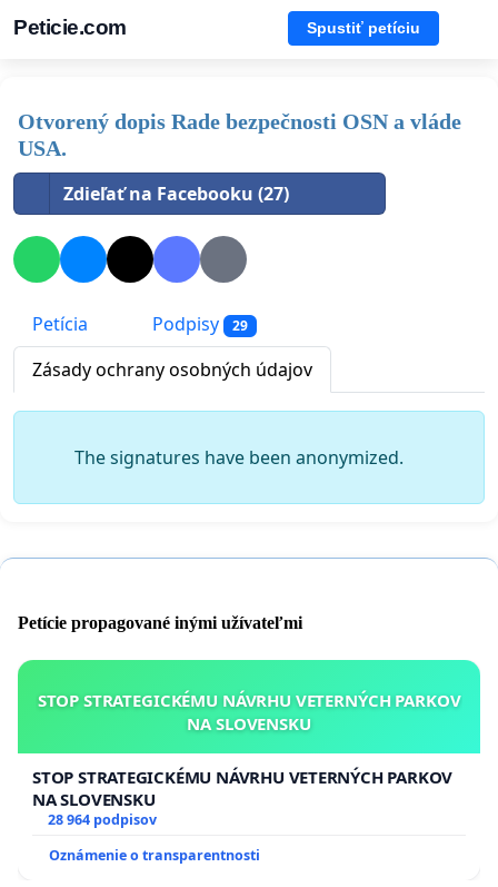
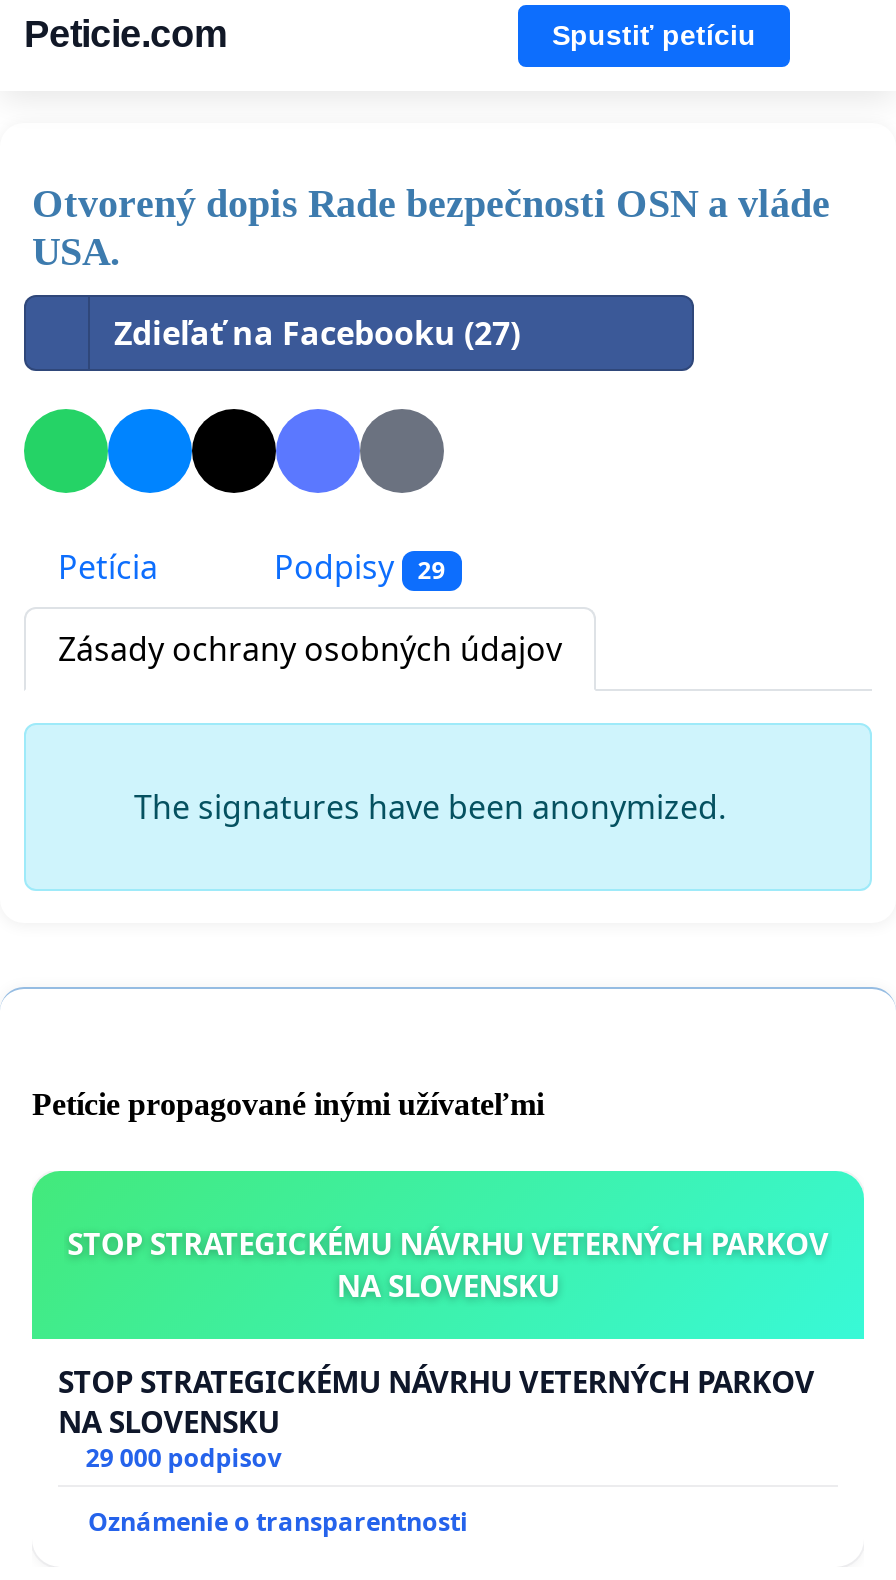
[48,810,157,829] 28 964 podpisov -> [86,1440,282,1474] 29 000 podpisov

